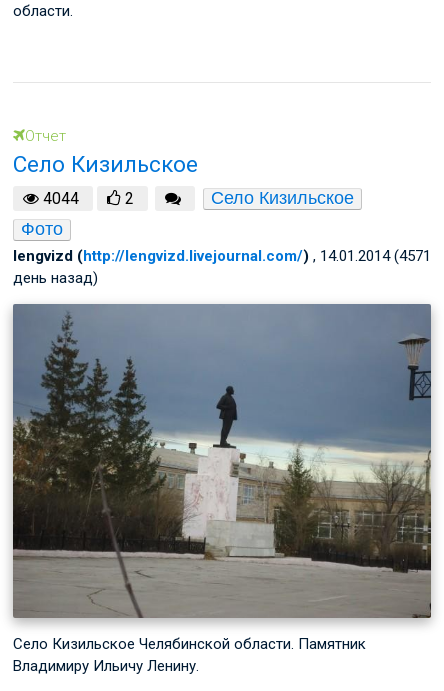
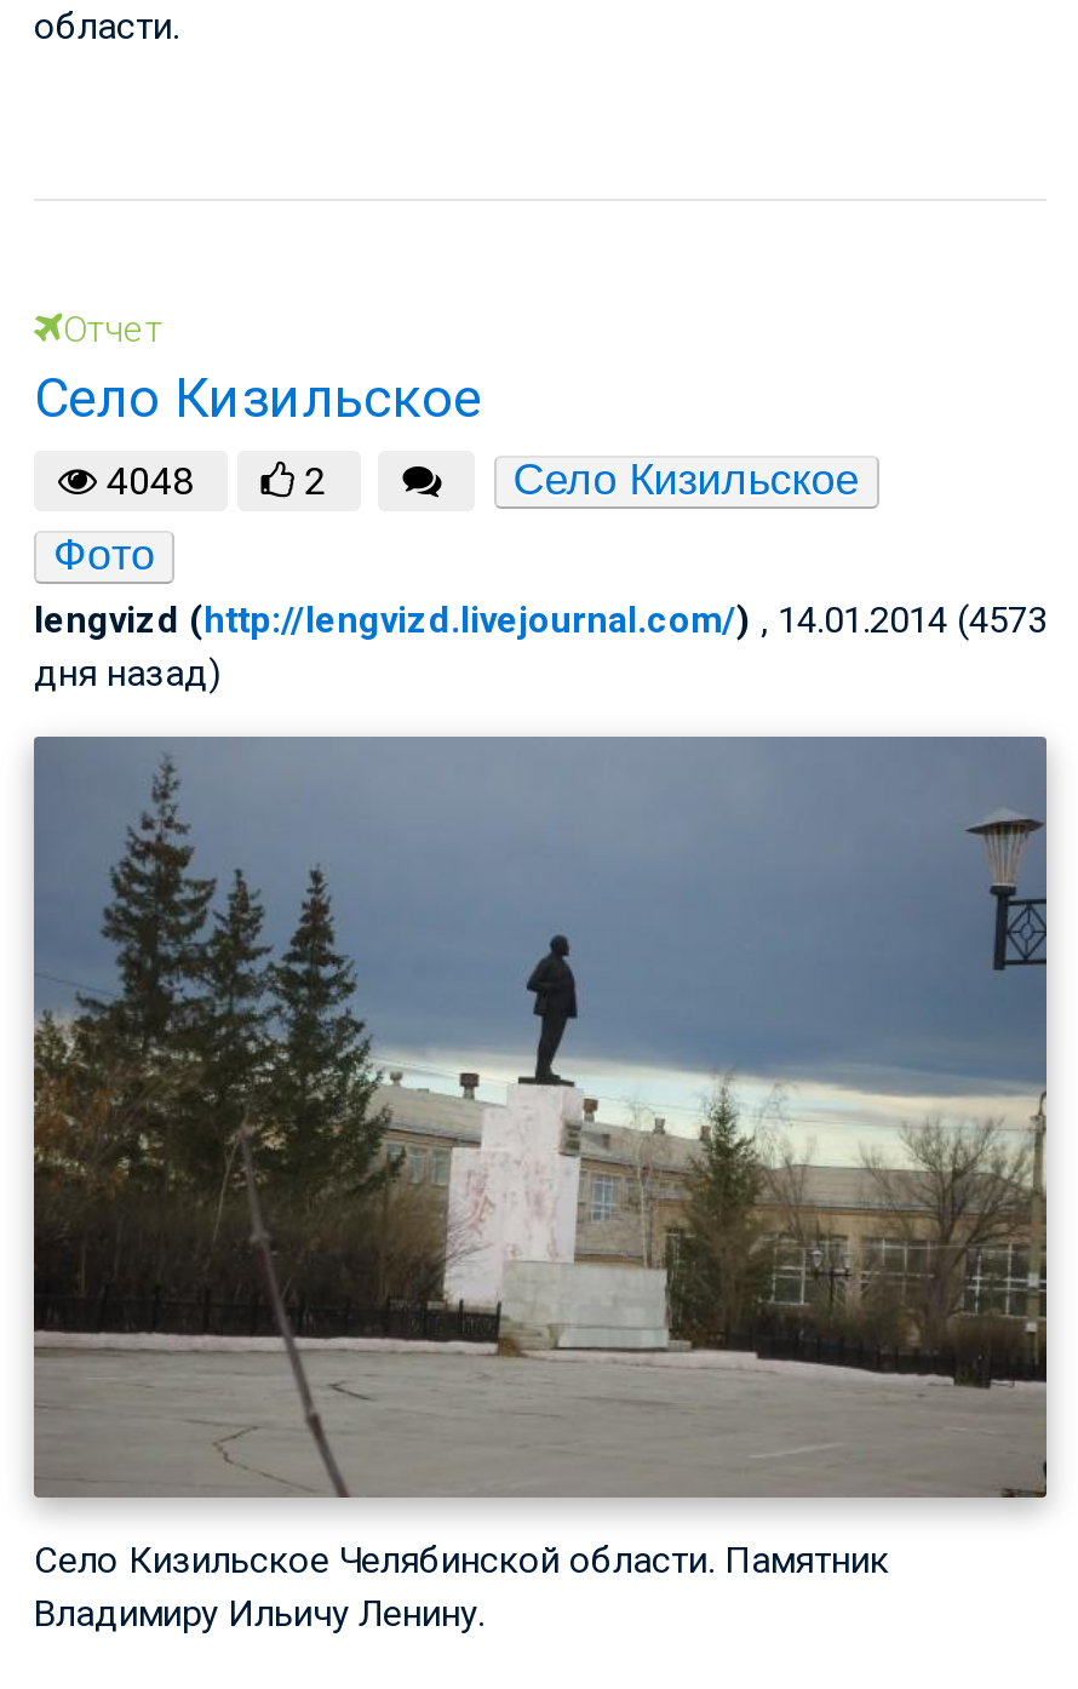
[43,189,79,208] 4044 -> [107,459,194,505] 4048
[13,247,431,265] lengvizd (http://lengvizd.livejournal.com/), 14.01.2014 (4571 -> [34,600,1047,643] lengvizd (http://lengvizd.livejournal.com/), 14.01.2014 (4573
[13,269,98,287] день назад) -> [34,653,220,696] дня назад)

